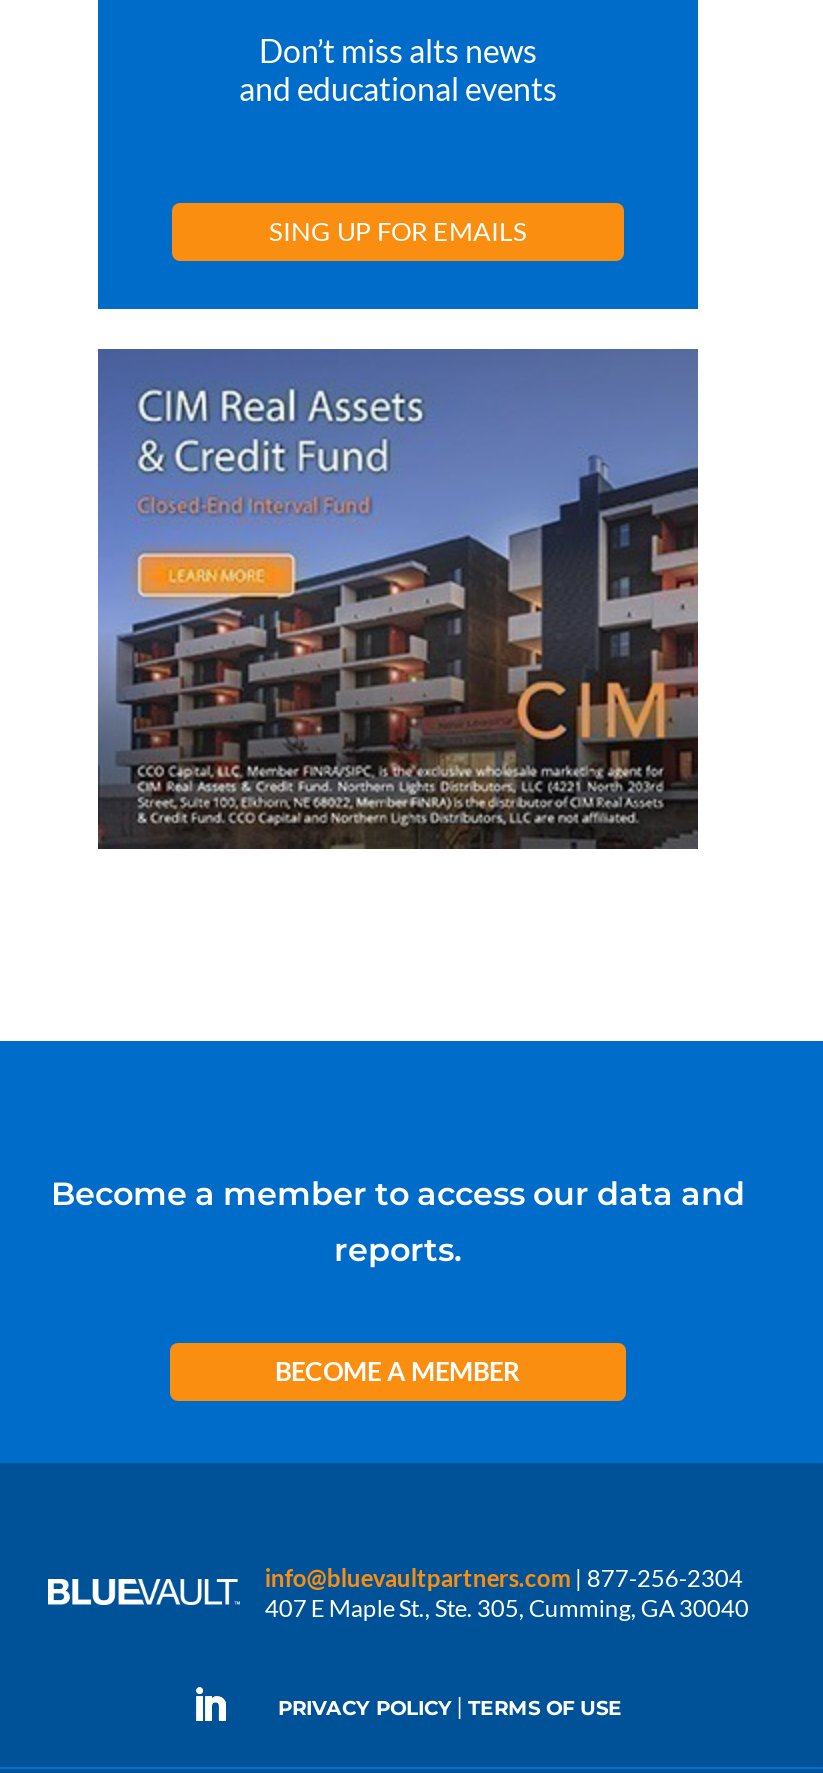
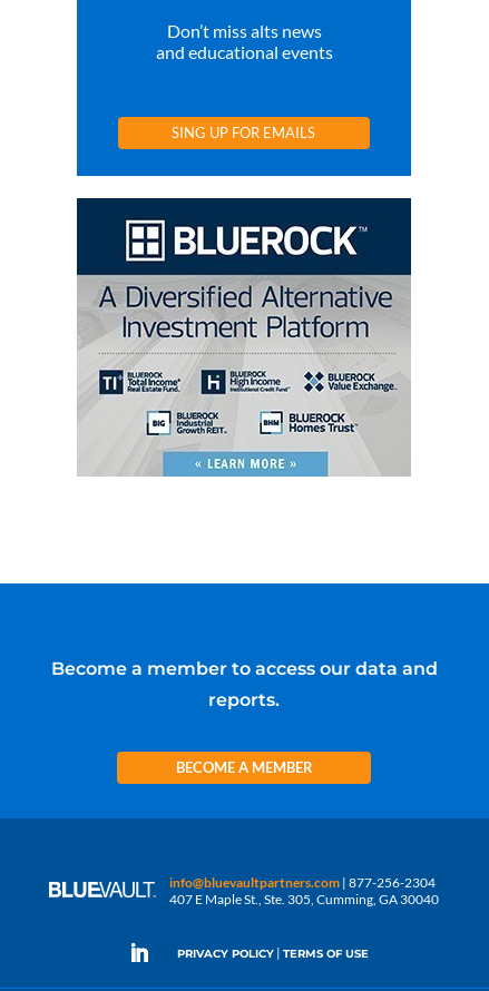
[96,350,700,850] [image] -> [76,198,412,477] [image]

